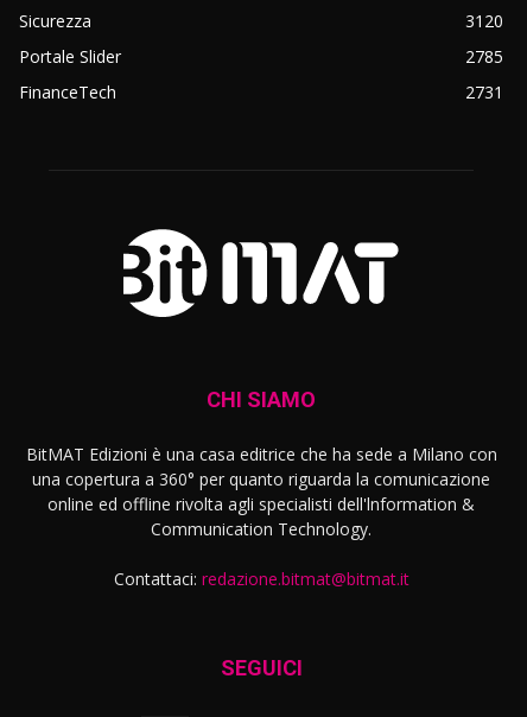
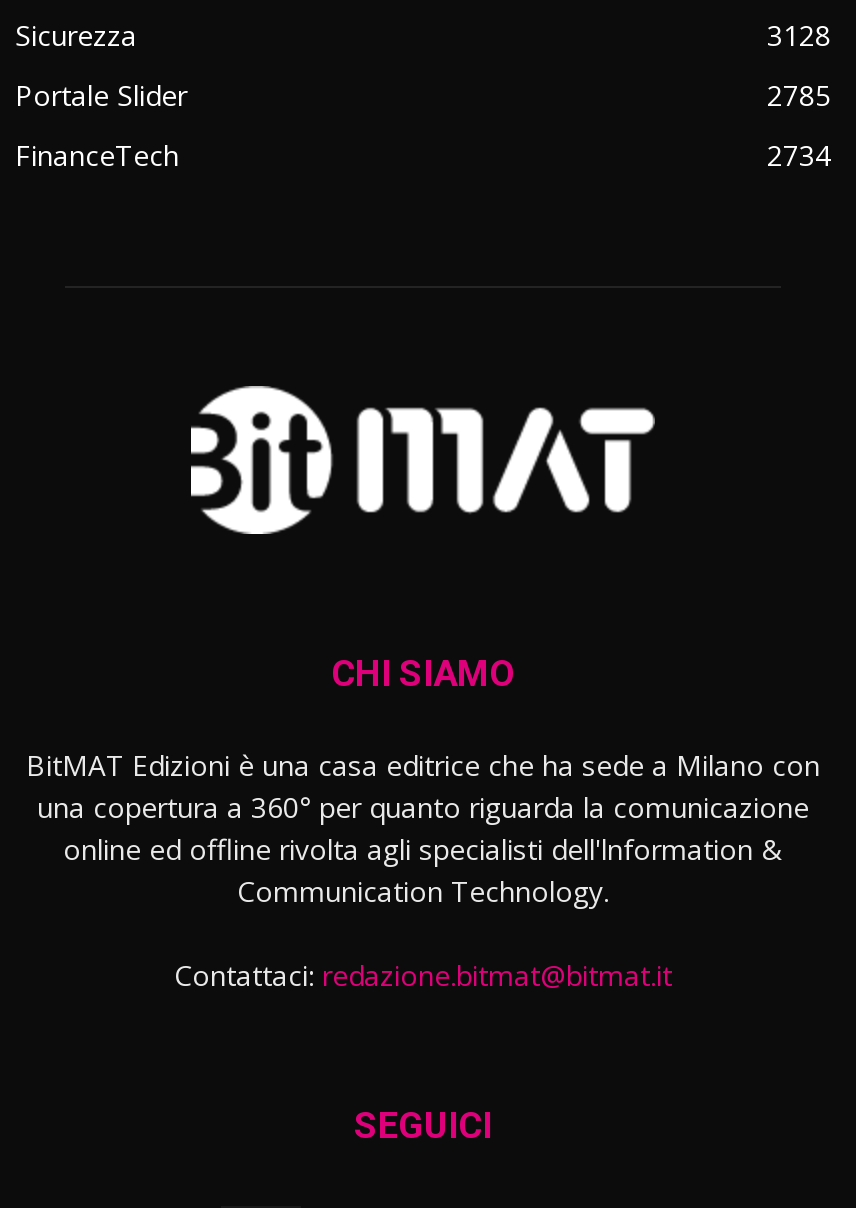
[465,9,503,32] 3120 -> [767,16,831,54] 3128
[465,81,503,103] 2731 -> [767,136,831,174] 2734

